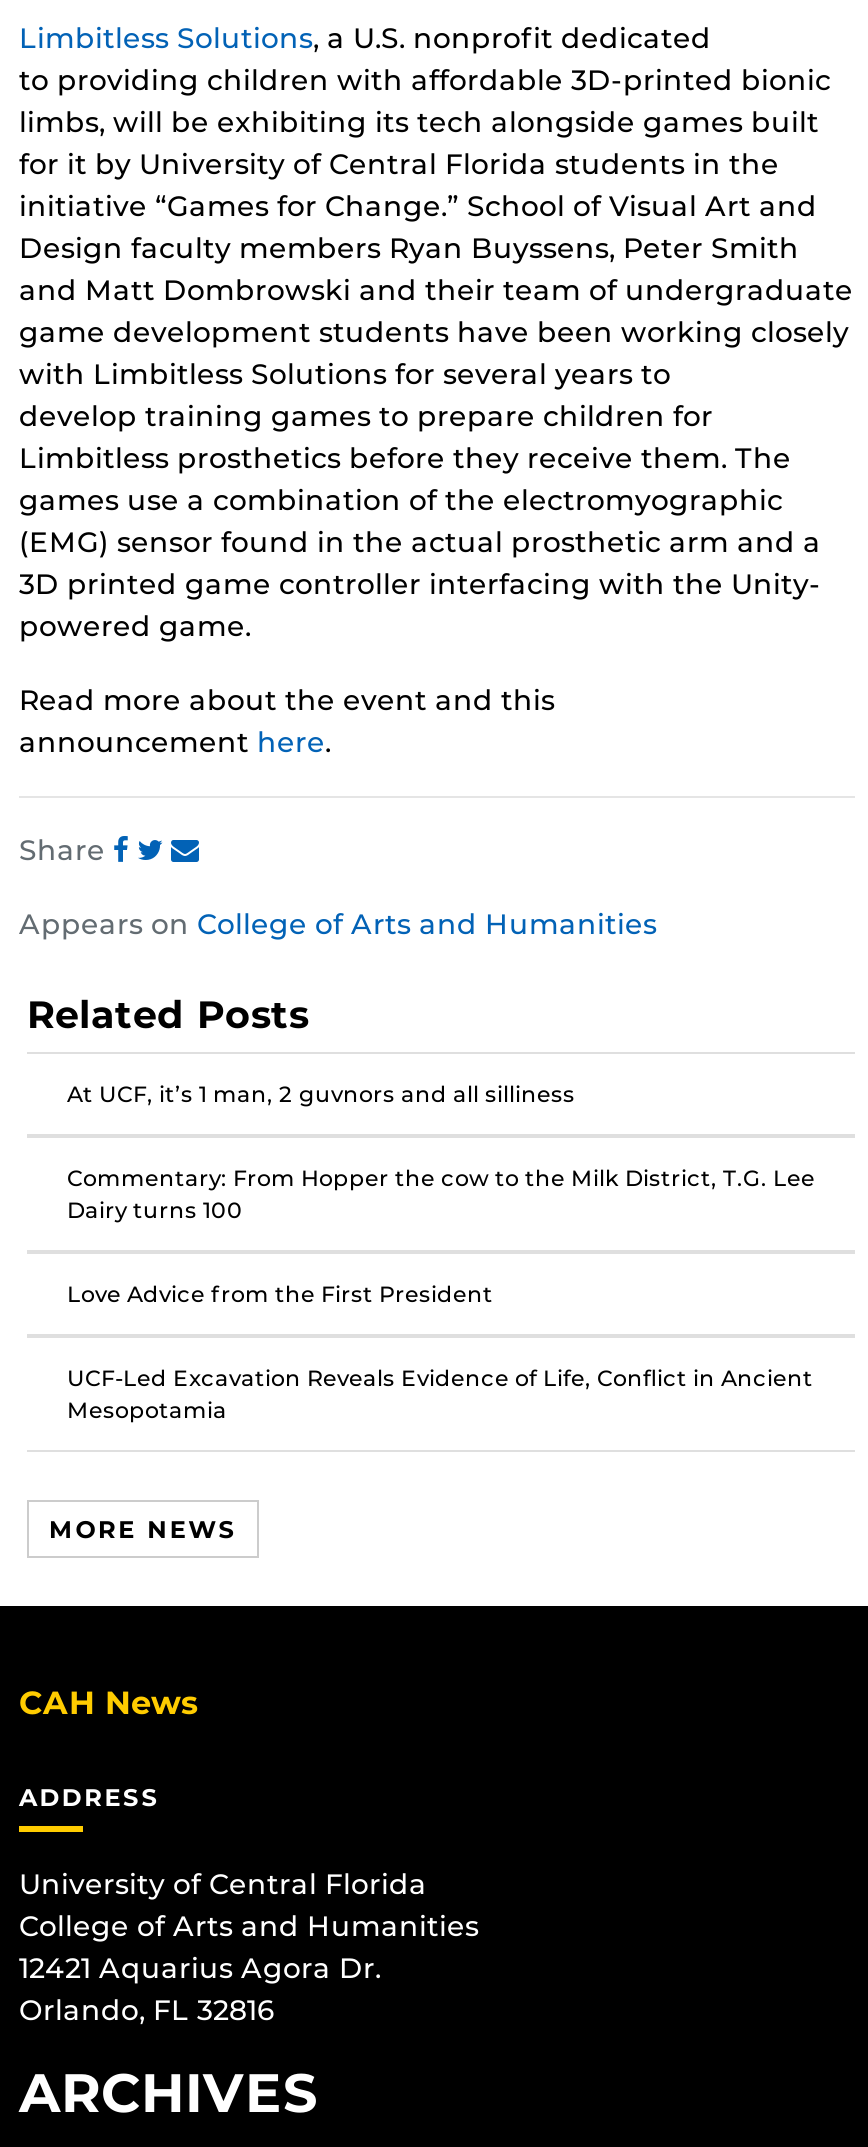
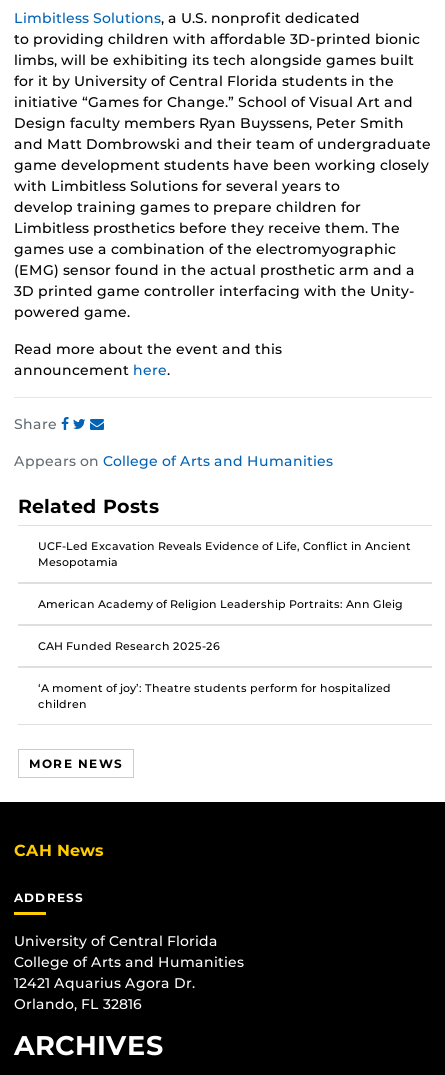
[67,1081,815,1309] At UCF, it’s 1 man, 2 guvnors and all silliness | Commentary: From Hopper the cow to the Milk District, T.G. Lee | Dairy turns 100 | Love Advice from the First President -> none
moved [67,1365,813,1425] -> [38,539,411,569]: UCF-Led Excavation Reveals Evidence of Life, Conflict in Ancient | Mesopotamia
none -> [38,597,403,711] American Academy of Religion Leadership Portraits: Ann Gleig | CAH Funded Research 2025-26 | ‘A moment of joy’: Theatre students perform for hospitalized | children

